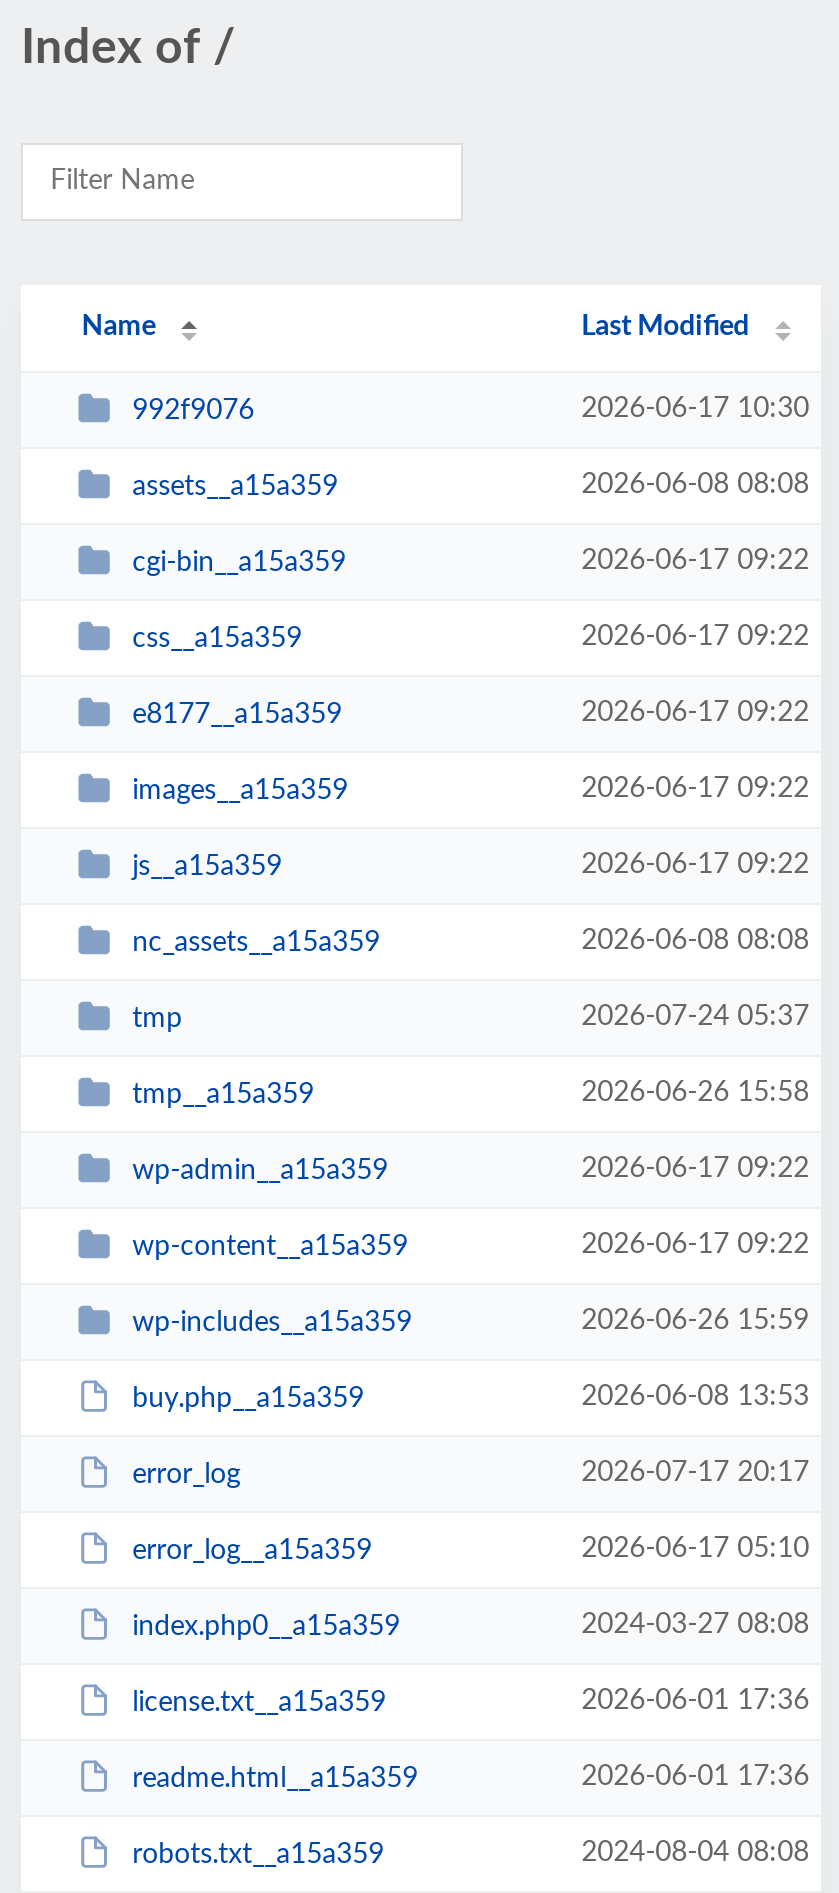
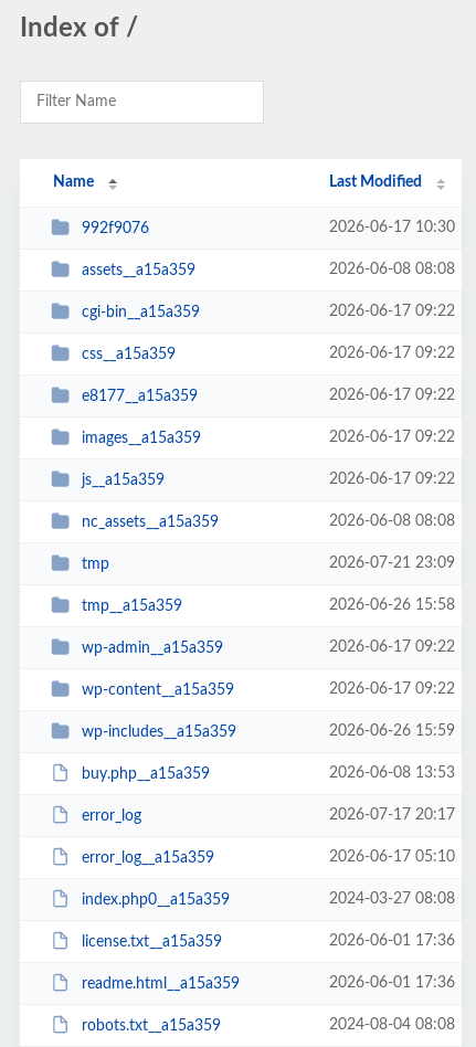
[581,1003,809,1031] 2026-07-24 05:37 -> [329,556,455,571] 2026-07-21 23:09

